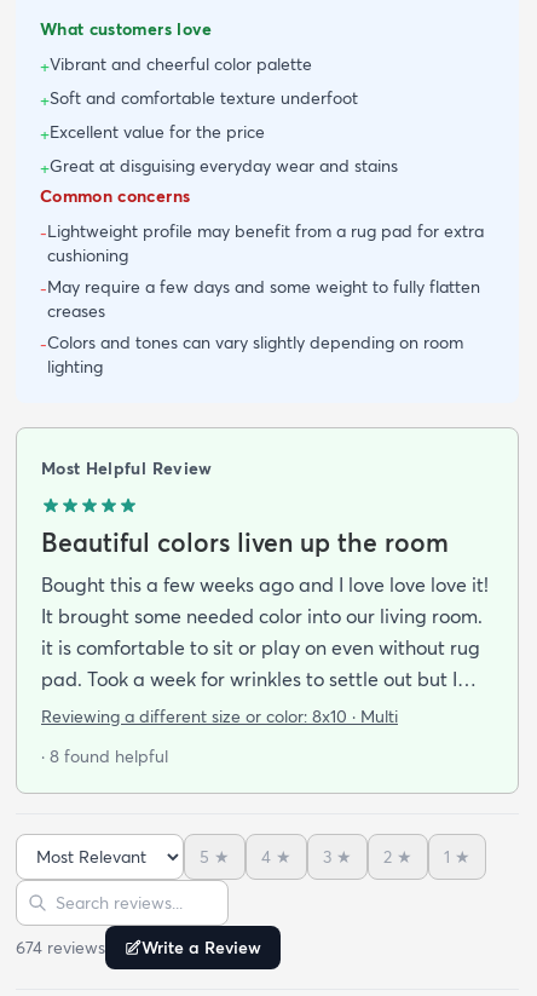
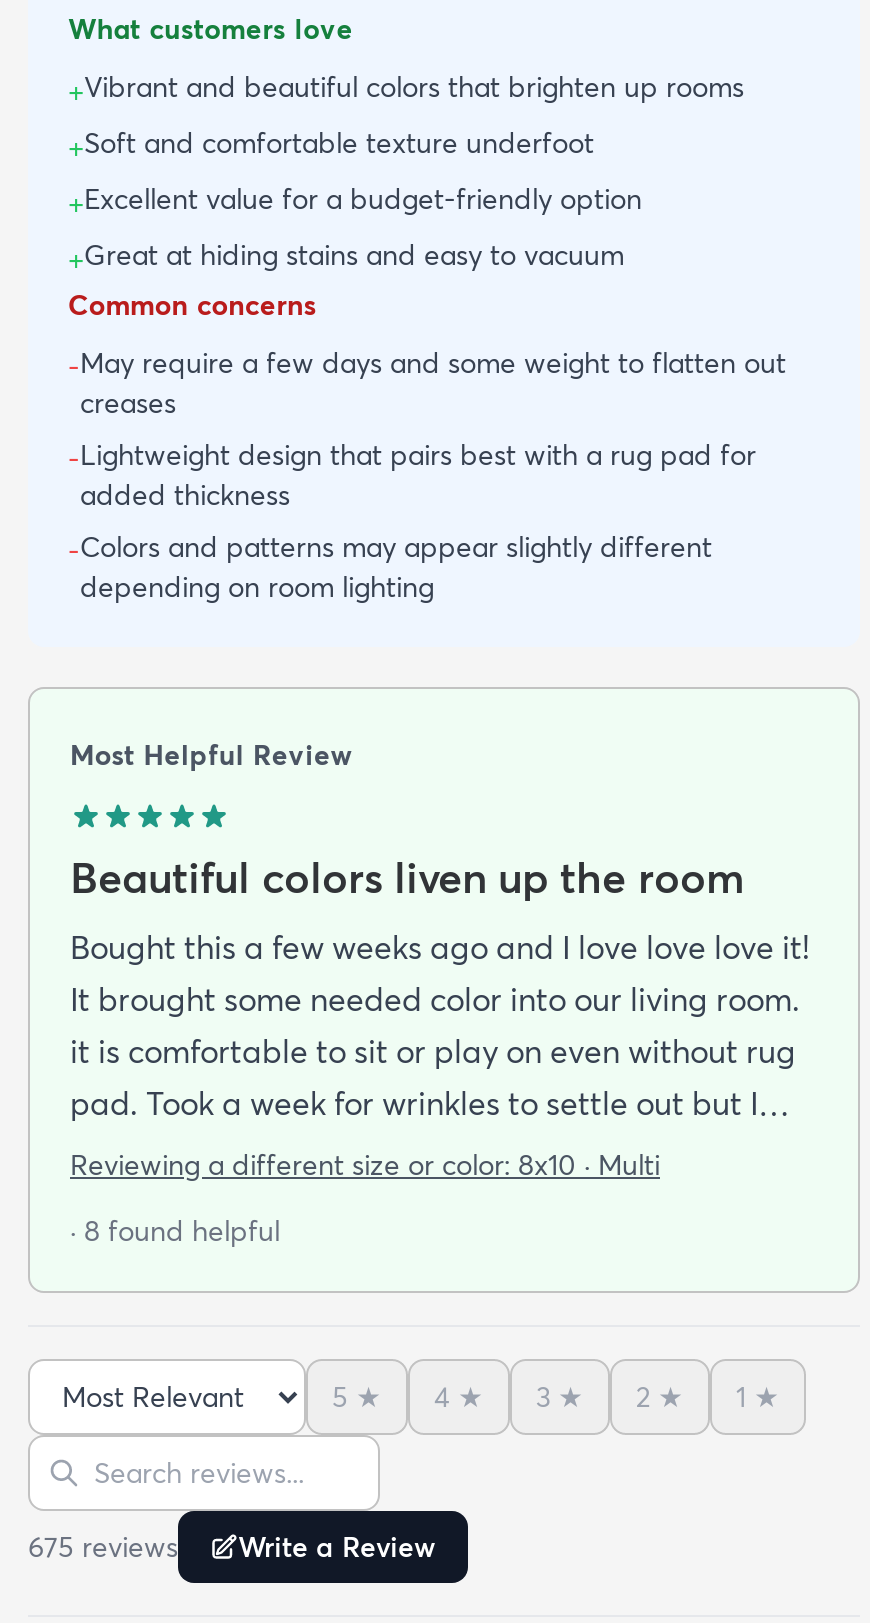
[40,54,312,78] +Vibrant and cheerful color palette -> [68,70,744,110] +Vibrant and beautiful colors that brighten up rooms
[40,121,398,179] +Excellent value for the price | +Great at disguising everyday wear and stains -> [68,182,642,278] +Excellent value for a budget-friendly option | +Great at hiding stains and easy to vacuum
[40,221,484,300] -Lightweight profile may benefit from a rug pad for extra | cushioning | -May require a few days and some weight to fully flatten -> [68,346,786,386] -May require a few days and some weight to flatten out
moved [47,300,105,322] -> [80,386,176,422]: creases
[40,332,463,378] -Colors and tones can vary slightly depending on room | lighting -> [68,438,756,606] -Lightweight design that pairs best with a rug pad for | added thickness | -Colors and patterns may appear slightly different | depending on room lighting
[16,937,261,959] 674 reviews Write a Review -> [28,1530,436,1566] 675 reviews Write a Review

